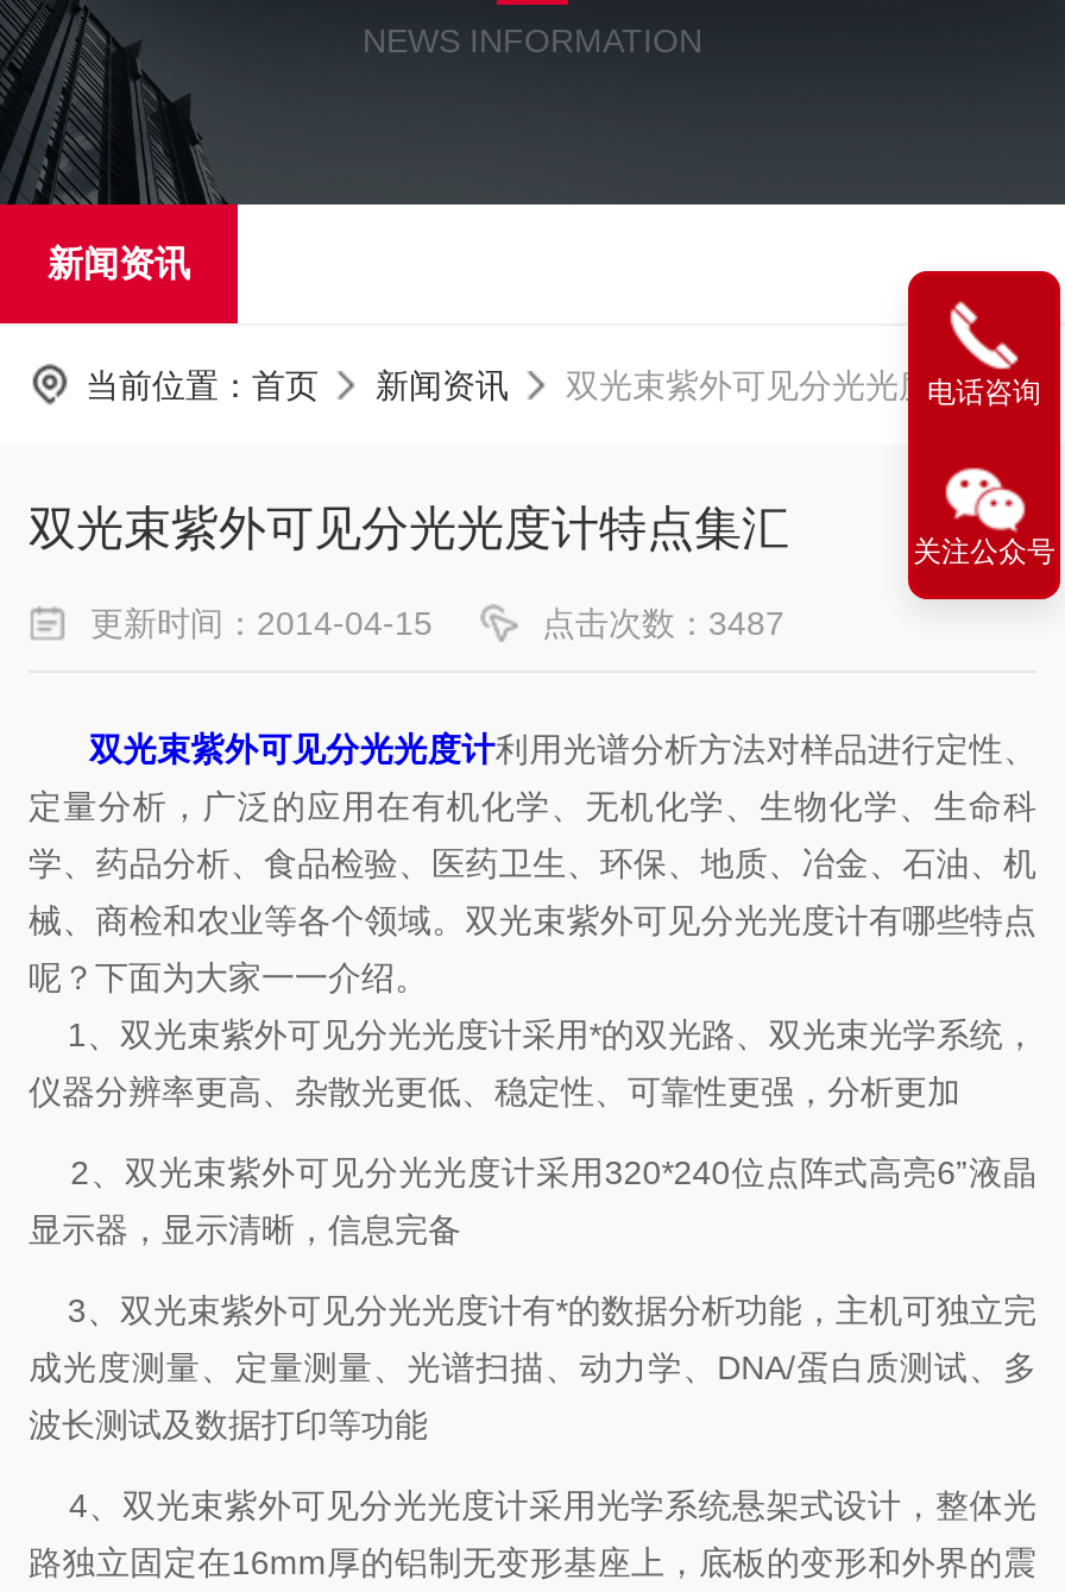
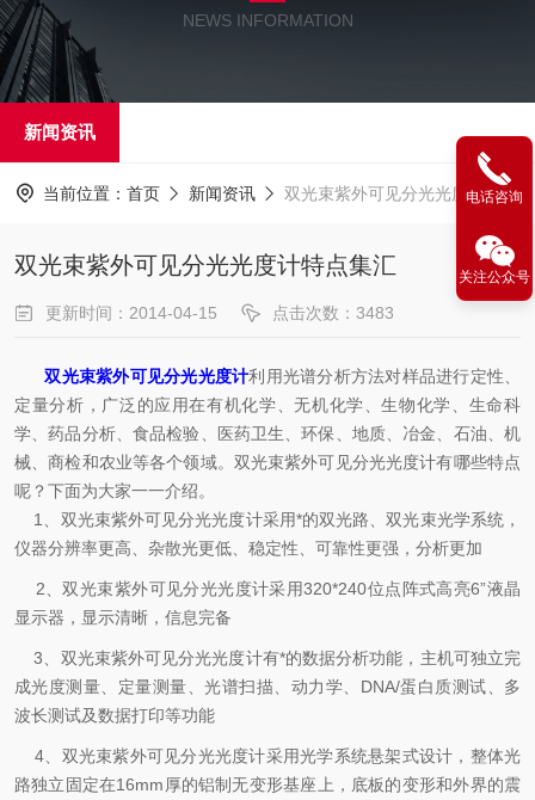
[542,604,784,642] 点击次数：3487 -> [272,303,394,322] 点击次数：3483

